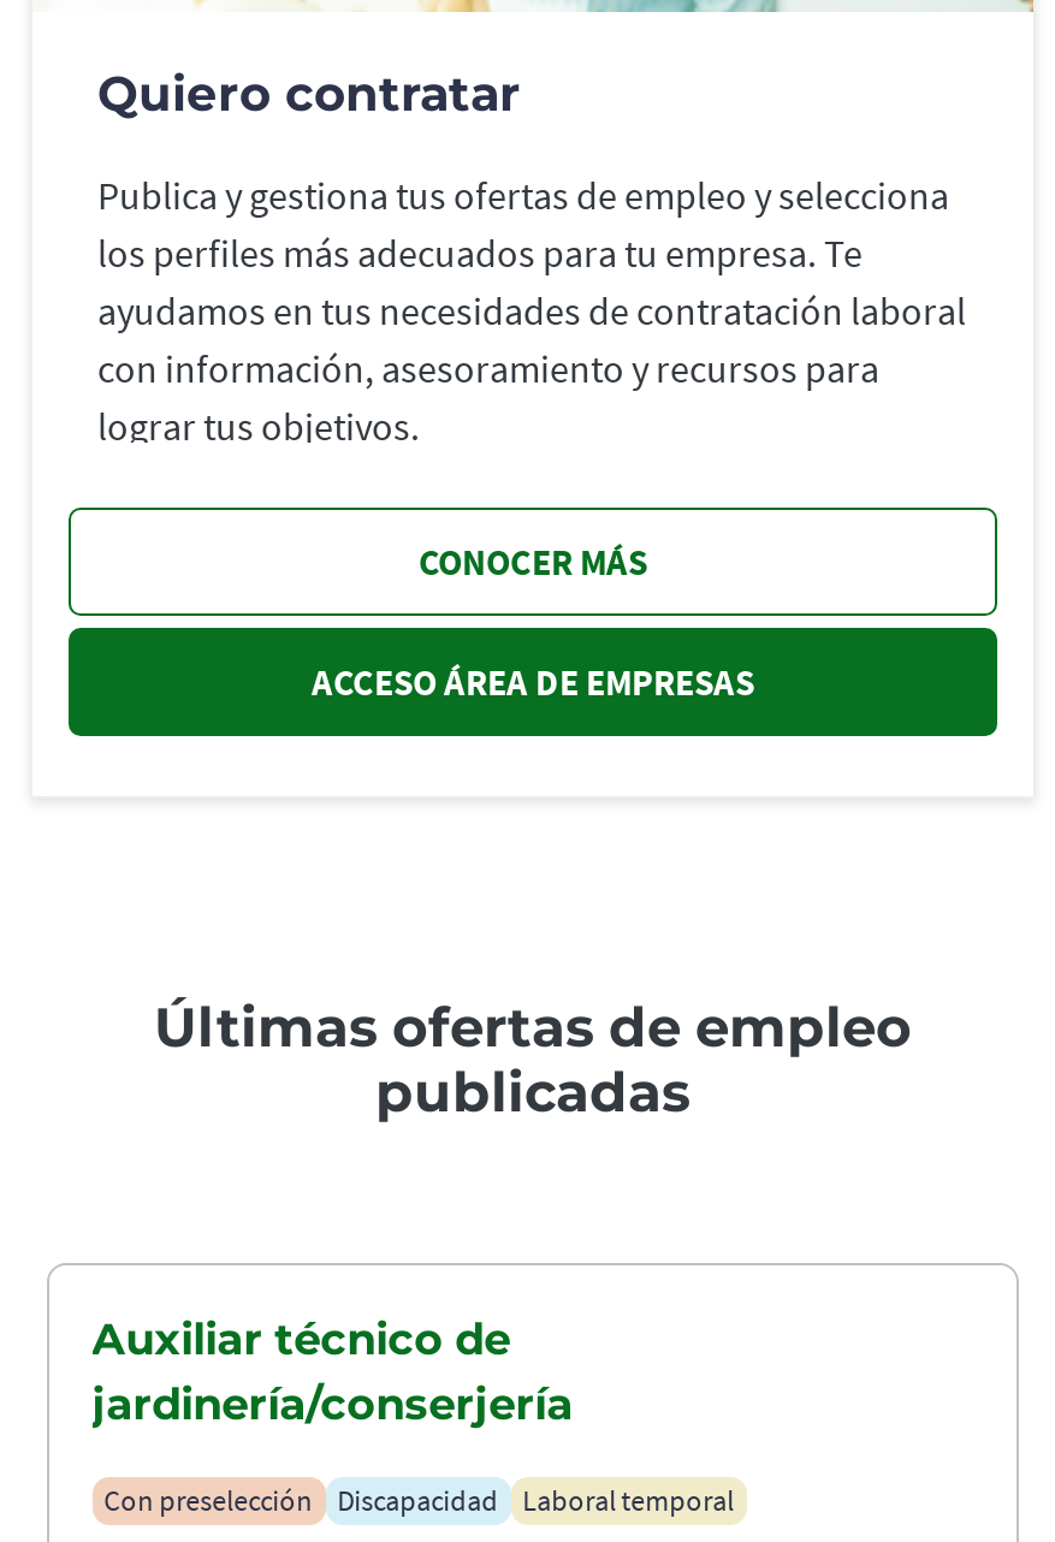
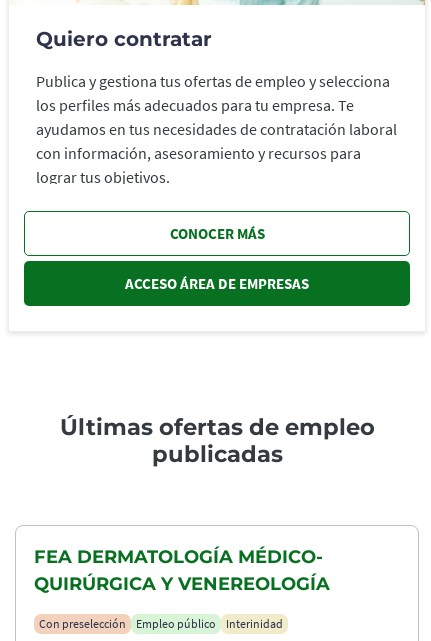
[92,1313,573,1430] Auxiliar técnico de | jardinería/conserjería -> [34,546,330,595] FEA DERMATOLOGÍA MÉDICO- | QUIRÚRGICA Y VENEREOLOGÍA
[337,1481,734,1517] Discapacidad | Laboral temporal -> [136,616,283,631] Empleo público | Interinidad

